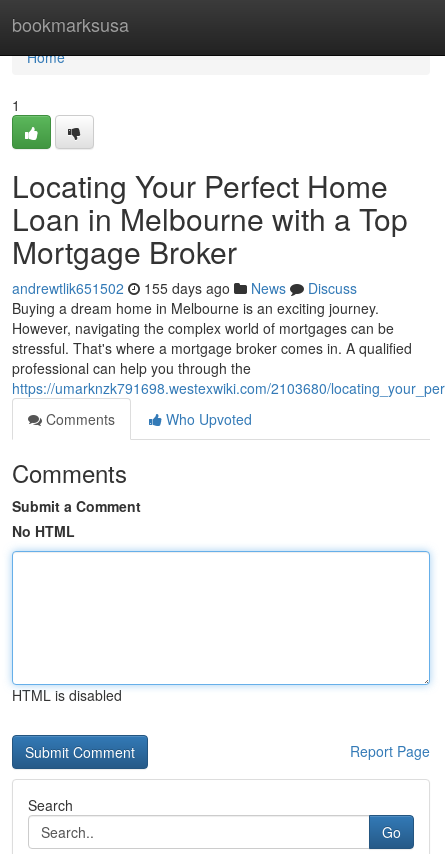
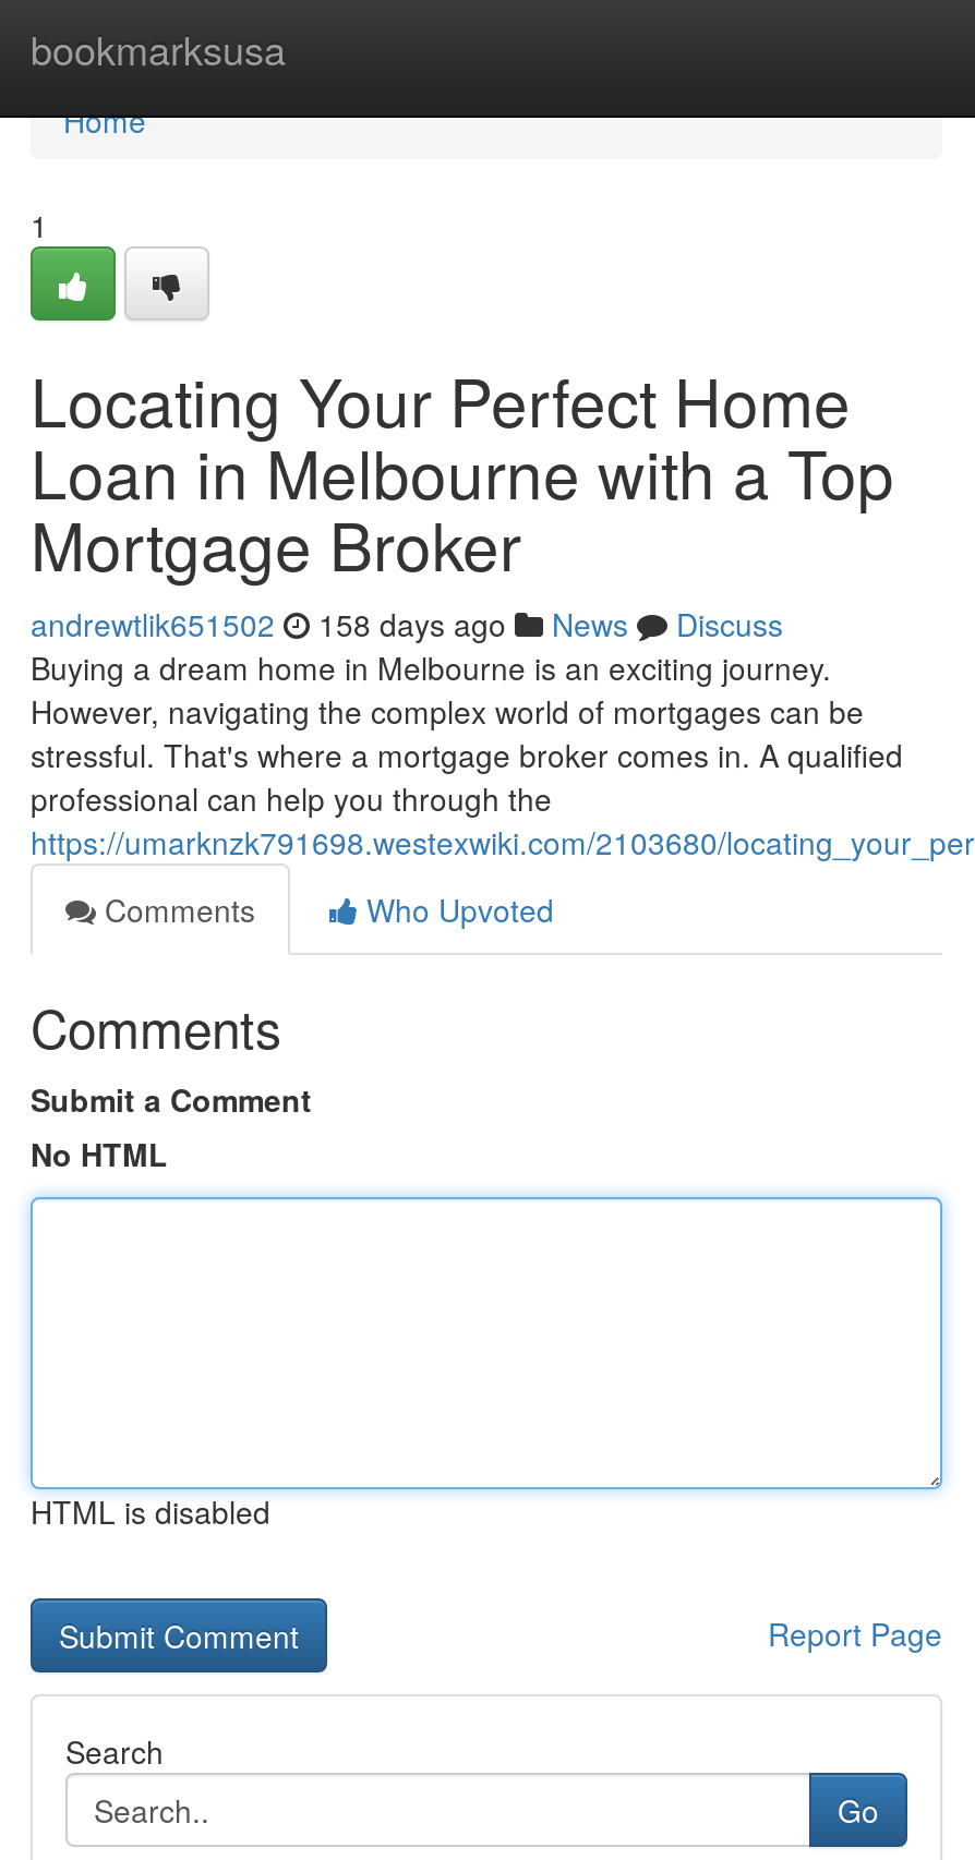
[12,278,357,298] andrewtlik651502 155 days ago News Discuss -> [31,602,783,645] andrewtlik651502 158 days ago News Discuss

